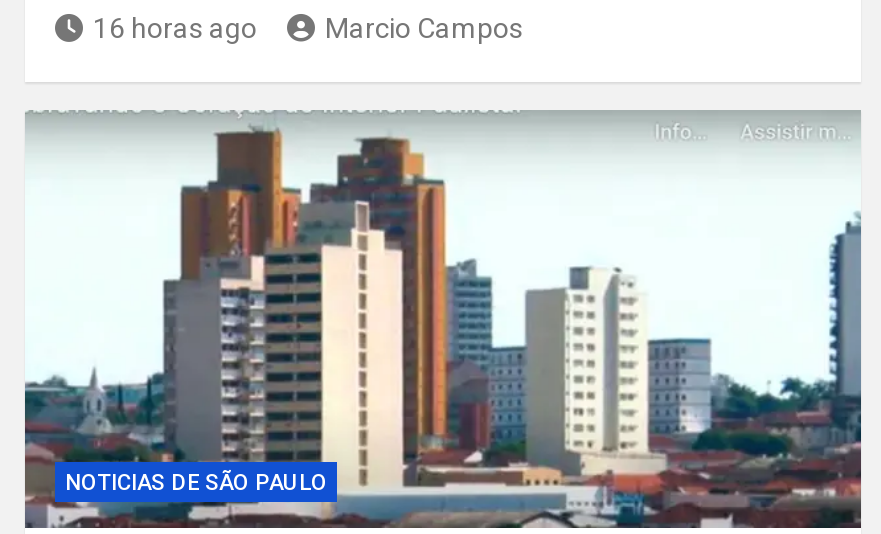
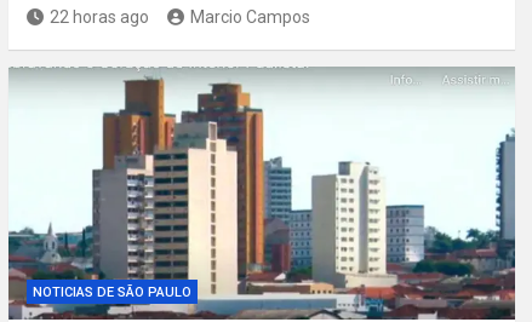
[93,12,257,44] 16 horas ago -> [50,7,149,27] 22 horas ago

